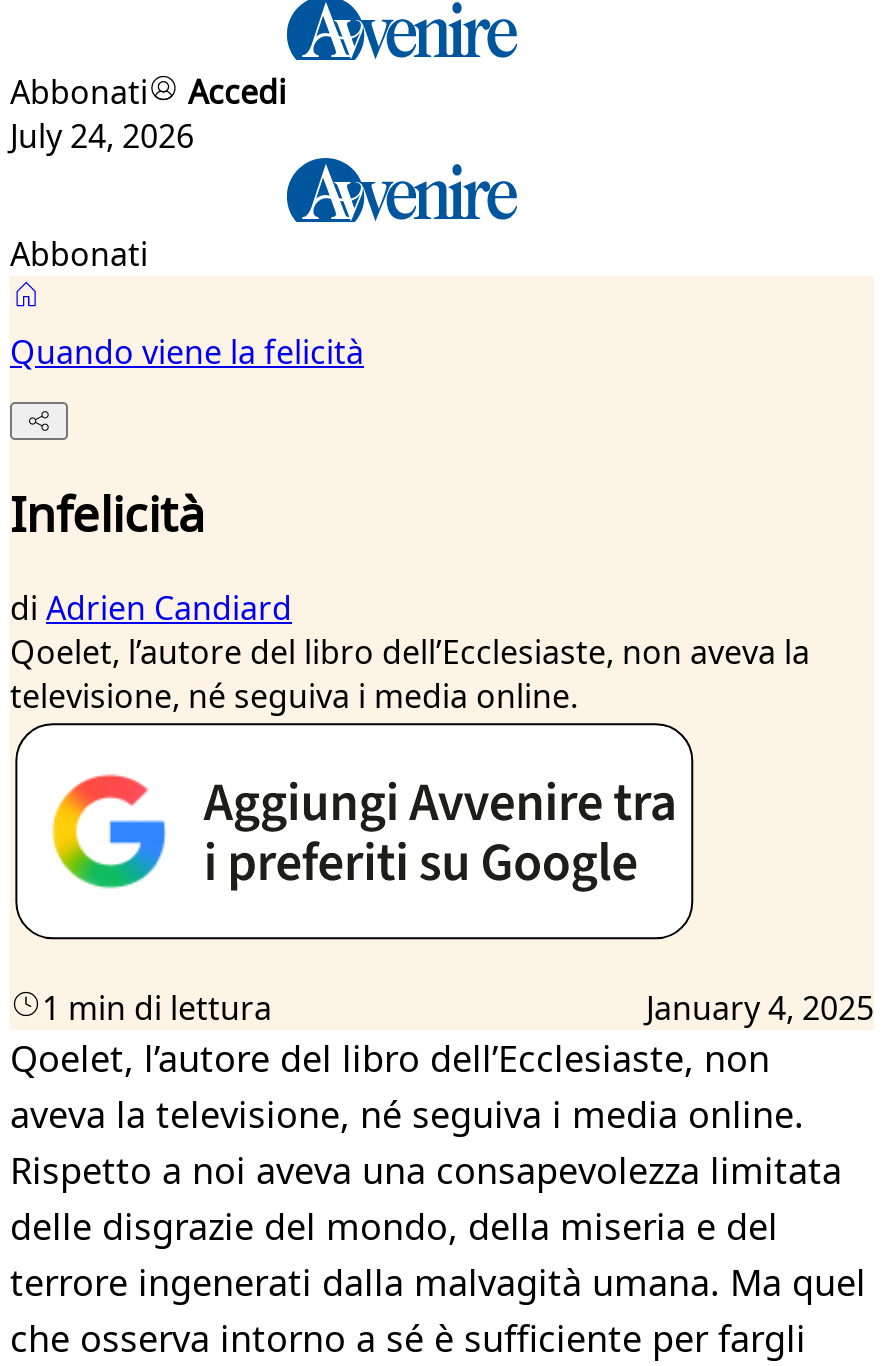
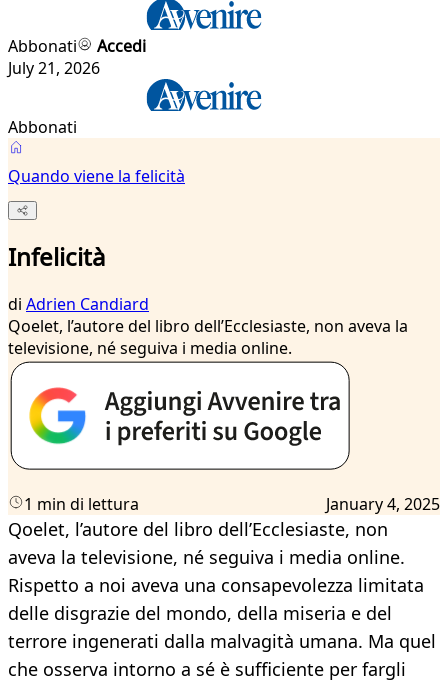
[10,114,194,158] July 24, 2026 -> [8,57,100,79] July 21, 2026

